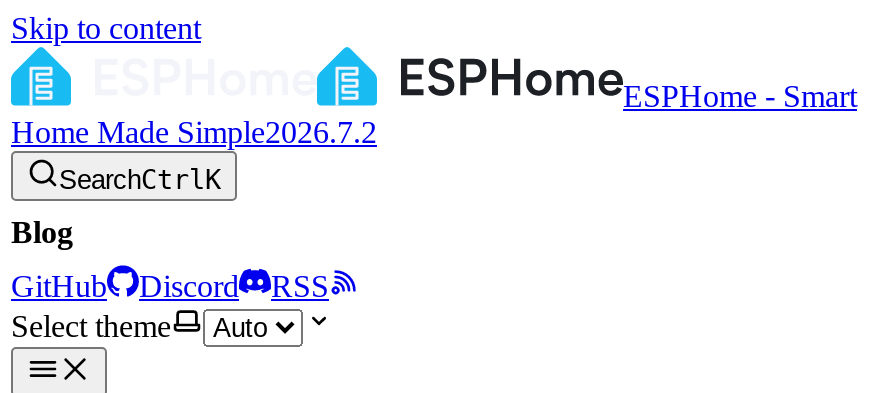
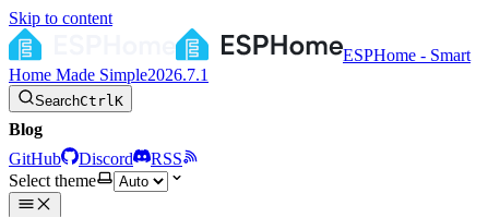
[11,115,377,149] Home Made Simple2026.7.2 -> [9,65,209,84] Home Made Simple2026.7.1

